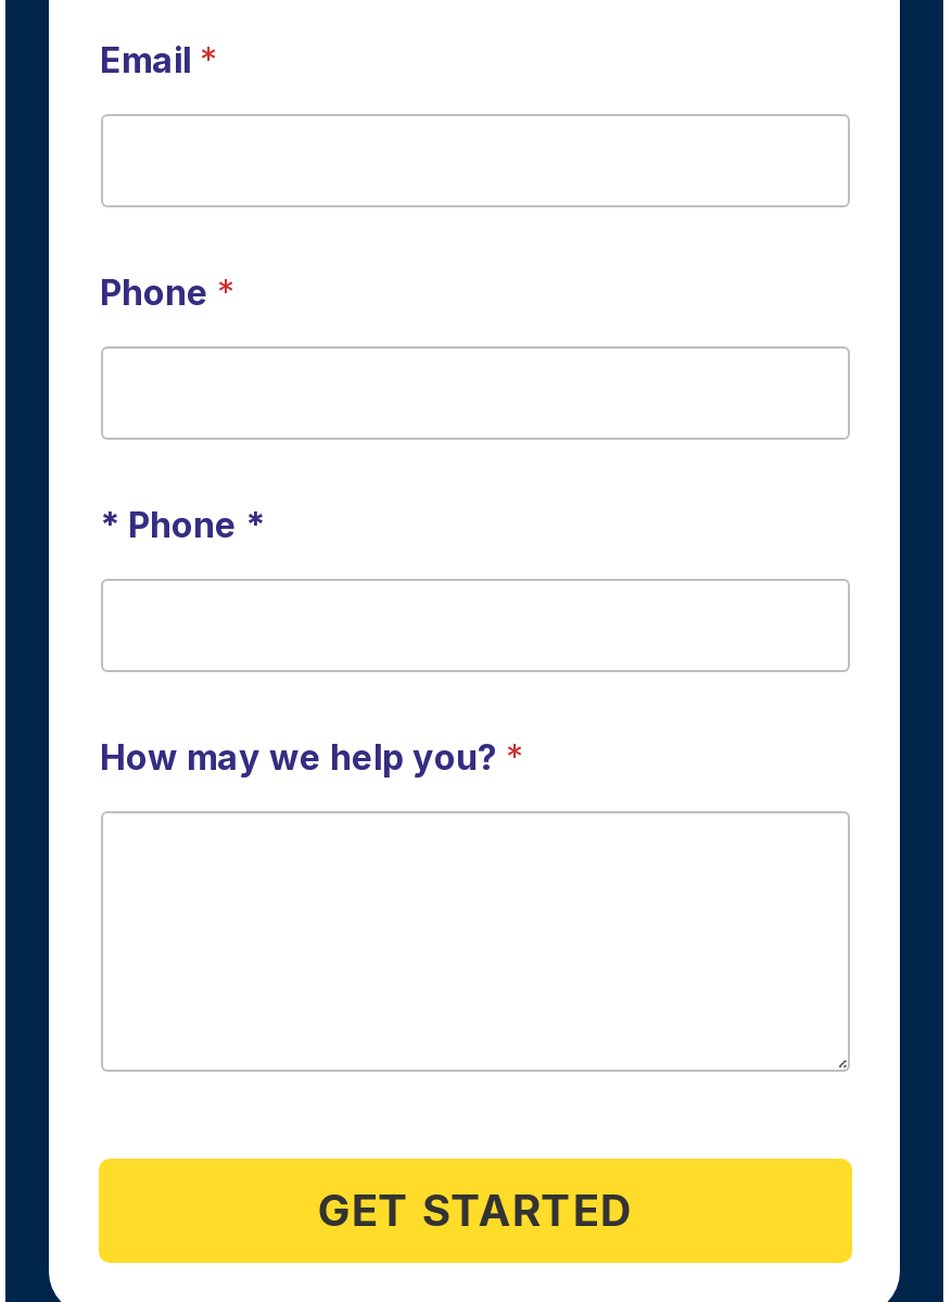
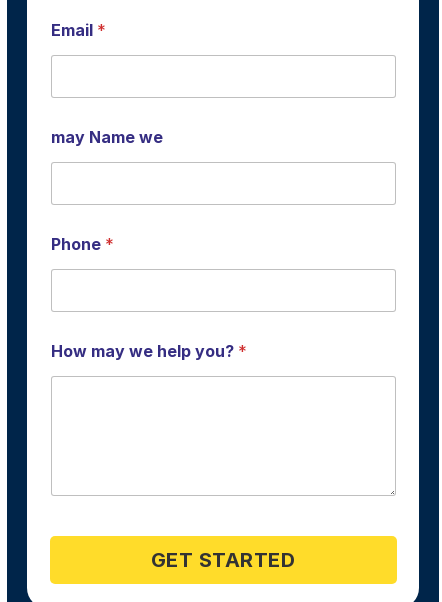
none -> [50,127,162,147] may Name we
moved [100,270,237,314] -> [50,234,113,254]: Phone *
[100,503,265,546] * Phone * -> none

